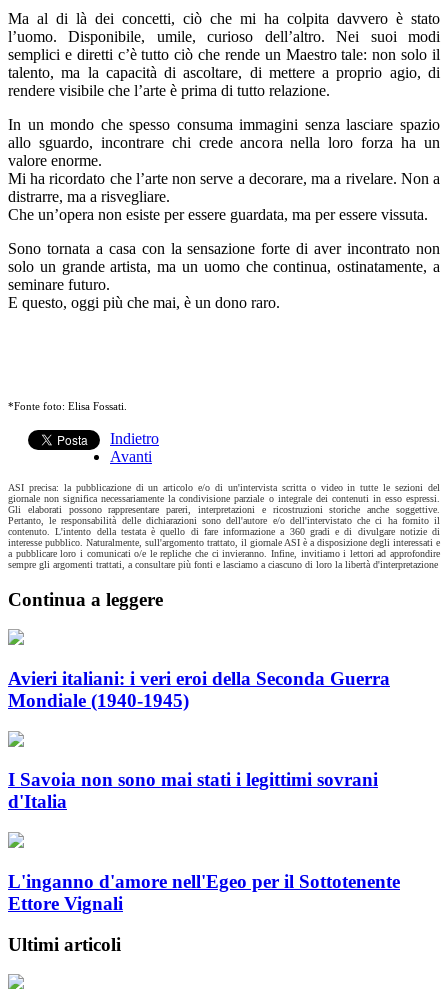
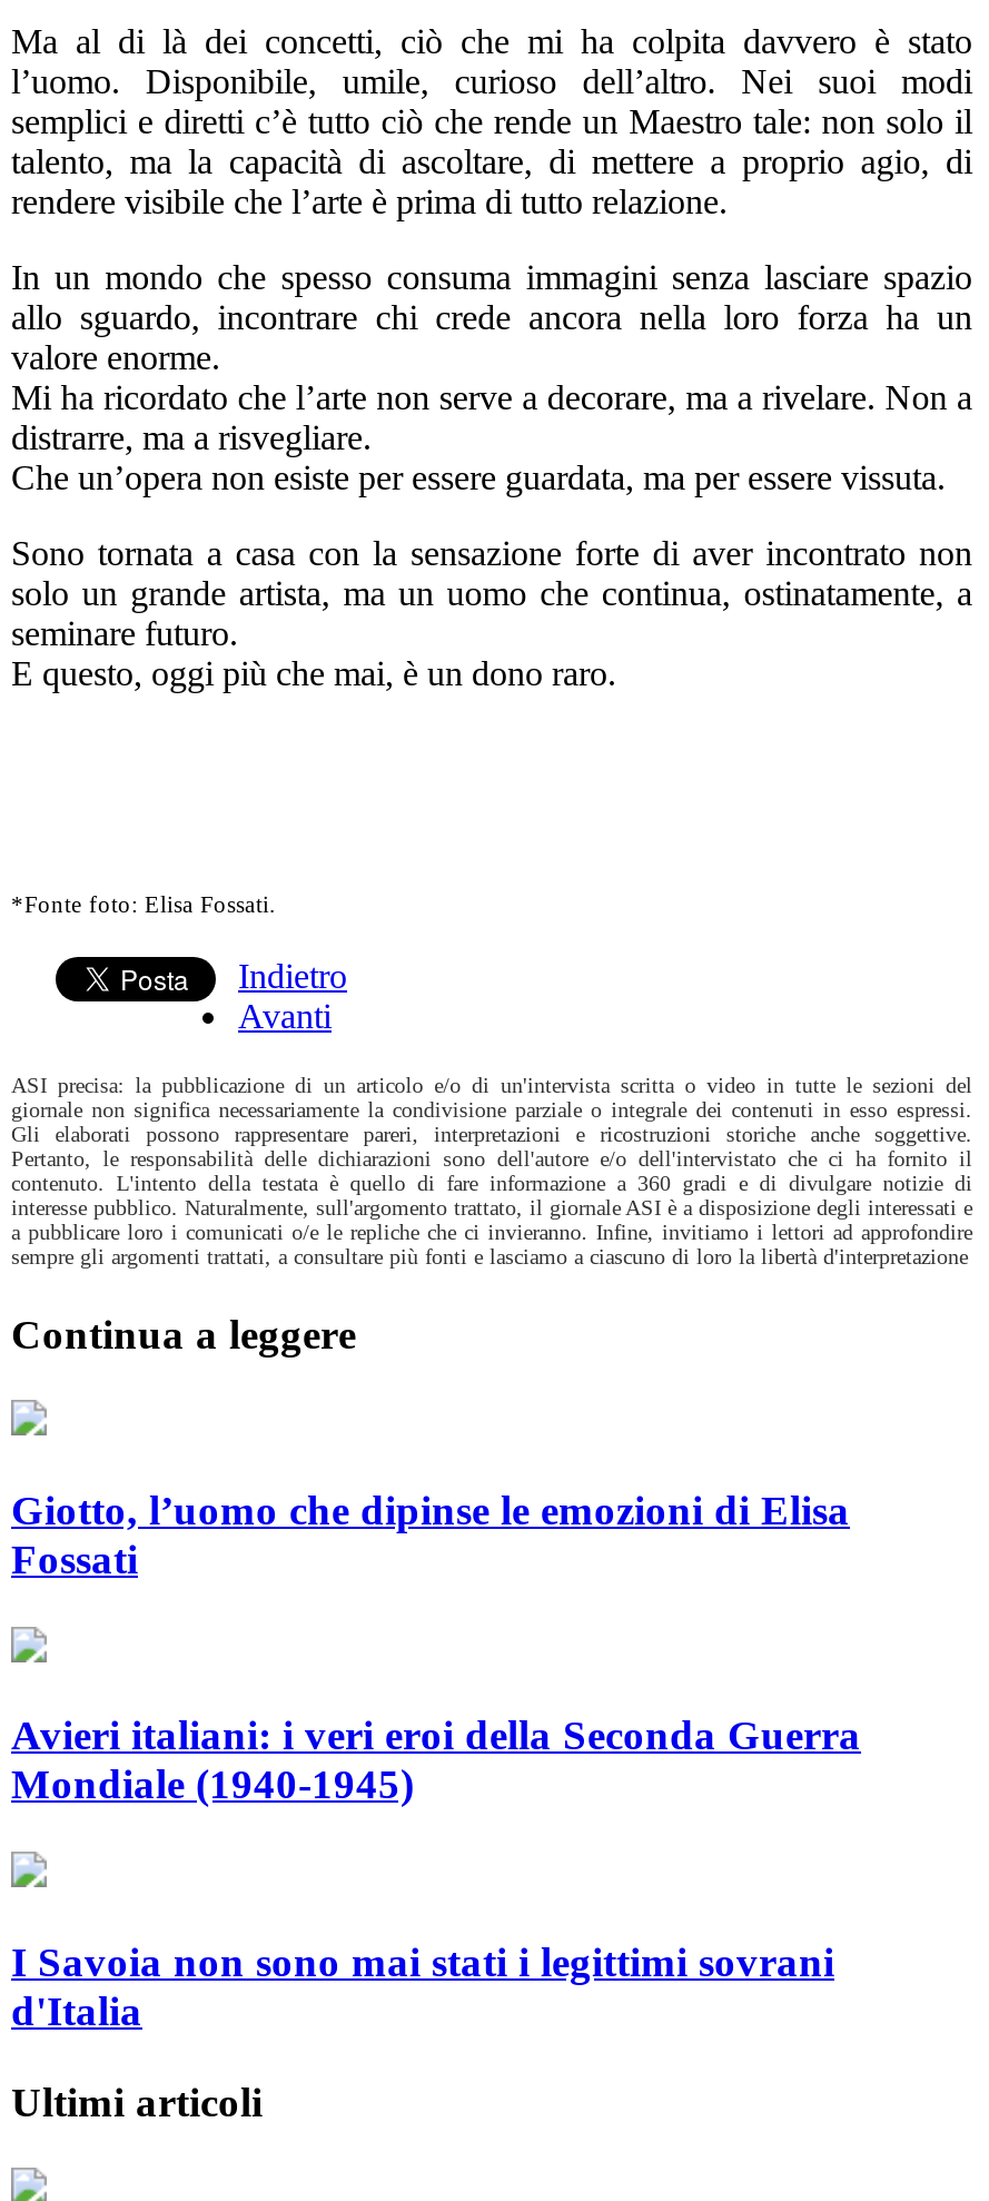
none -> [11,1487,850,1582] Giotto, l’uomo che dipinse le emozioni di Elisa | Fossati
moved [8,668,390,812] -> [11,1712,861,2034]: Avieri italiani: i veri eroi della Seconda Guerra | Mondiale (1940-1945) | I Savoia non sono mai stati i legittimi sovrani | d'Italia
[8,871,400,914] L'inganno d'amore nell'Egeo per il Sottotenente | Ettore Vignali -> none

